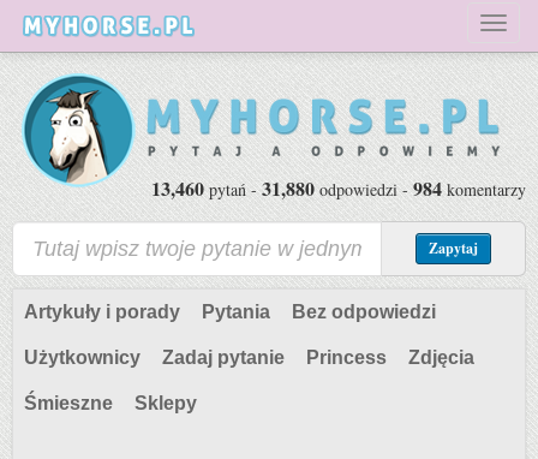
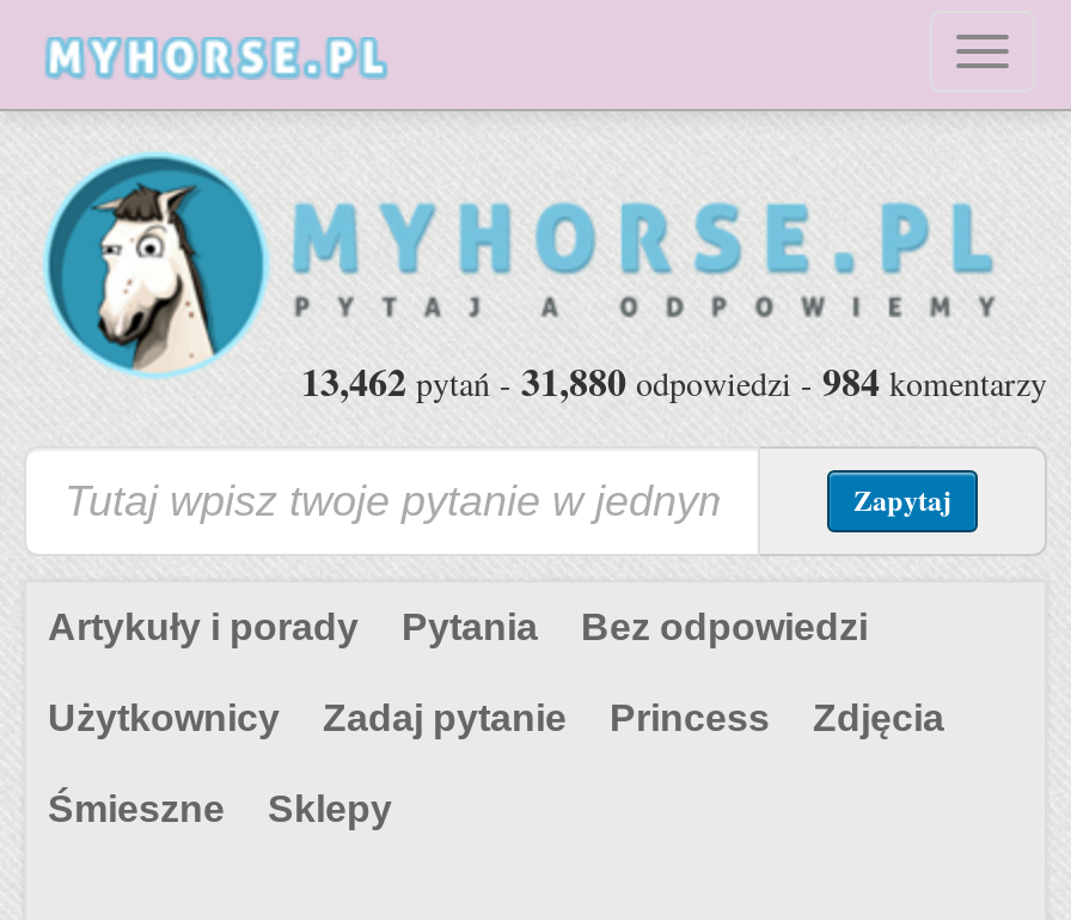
[151,174,526,202] 13,460 pytań - 31,880 odpowiedzi - 984 komentarzy -> [301,353,1047,408] 13,462 pytań - 31,880 odpowiedzi - 984 komentarzy

